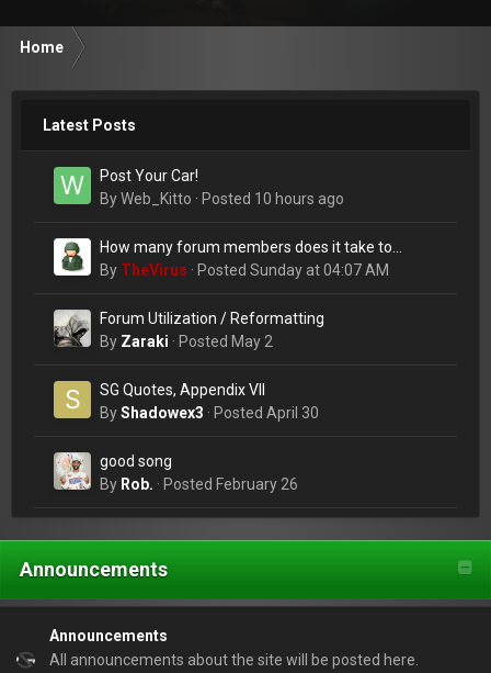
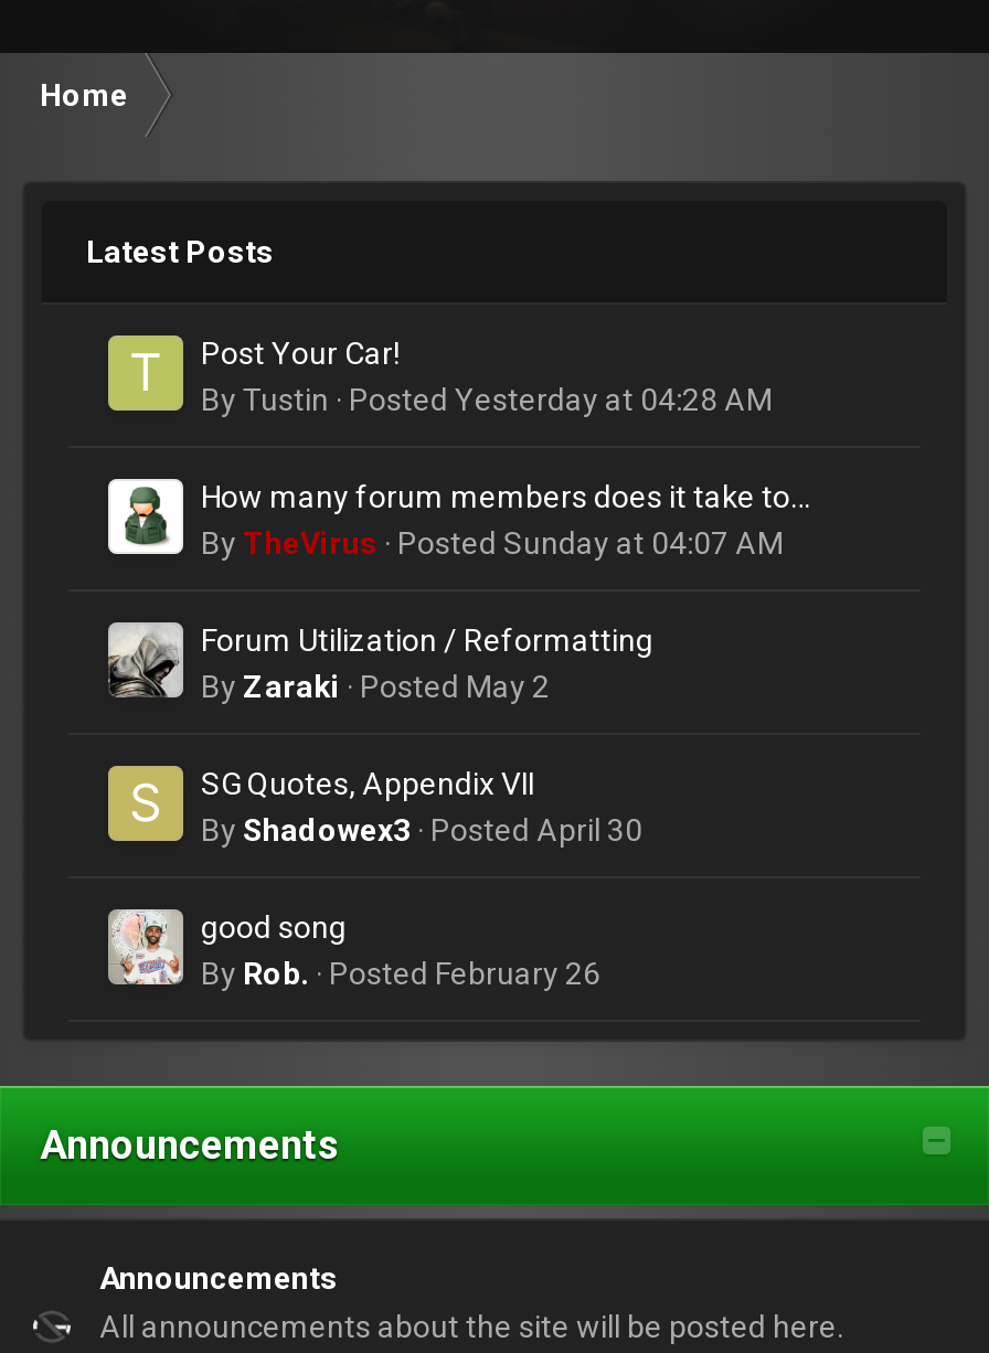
[54,167,344,207] [image] | By Web_Kitto · Posted 10 hours ago -> [108,335,773,417] [image] | By Tustin · Posted Yesterday at 04:28 AM

